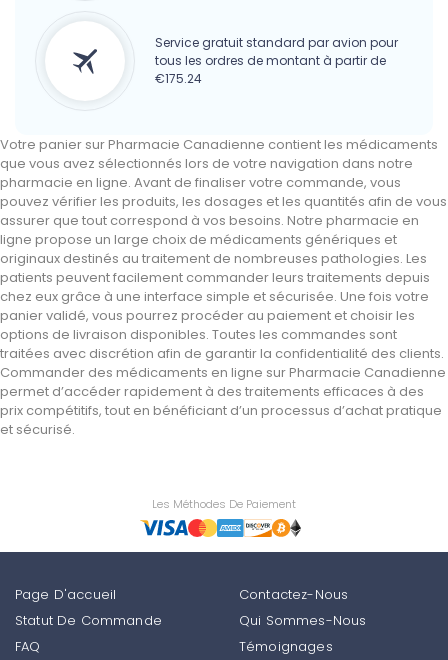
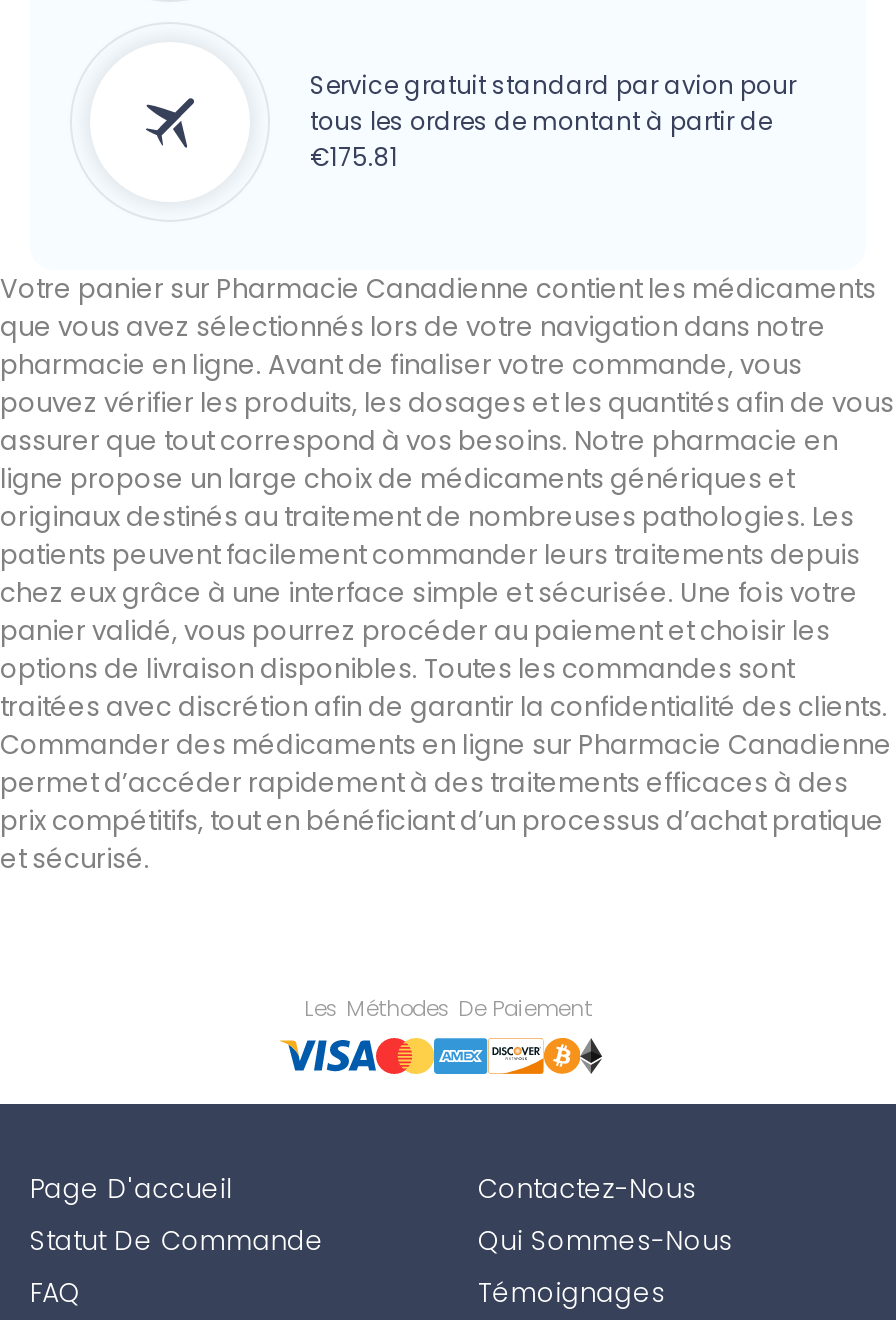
[155,70,202,87] €175.24 -> [310,140,398,174] €175.81

